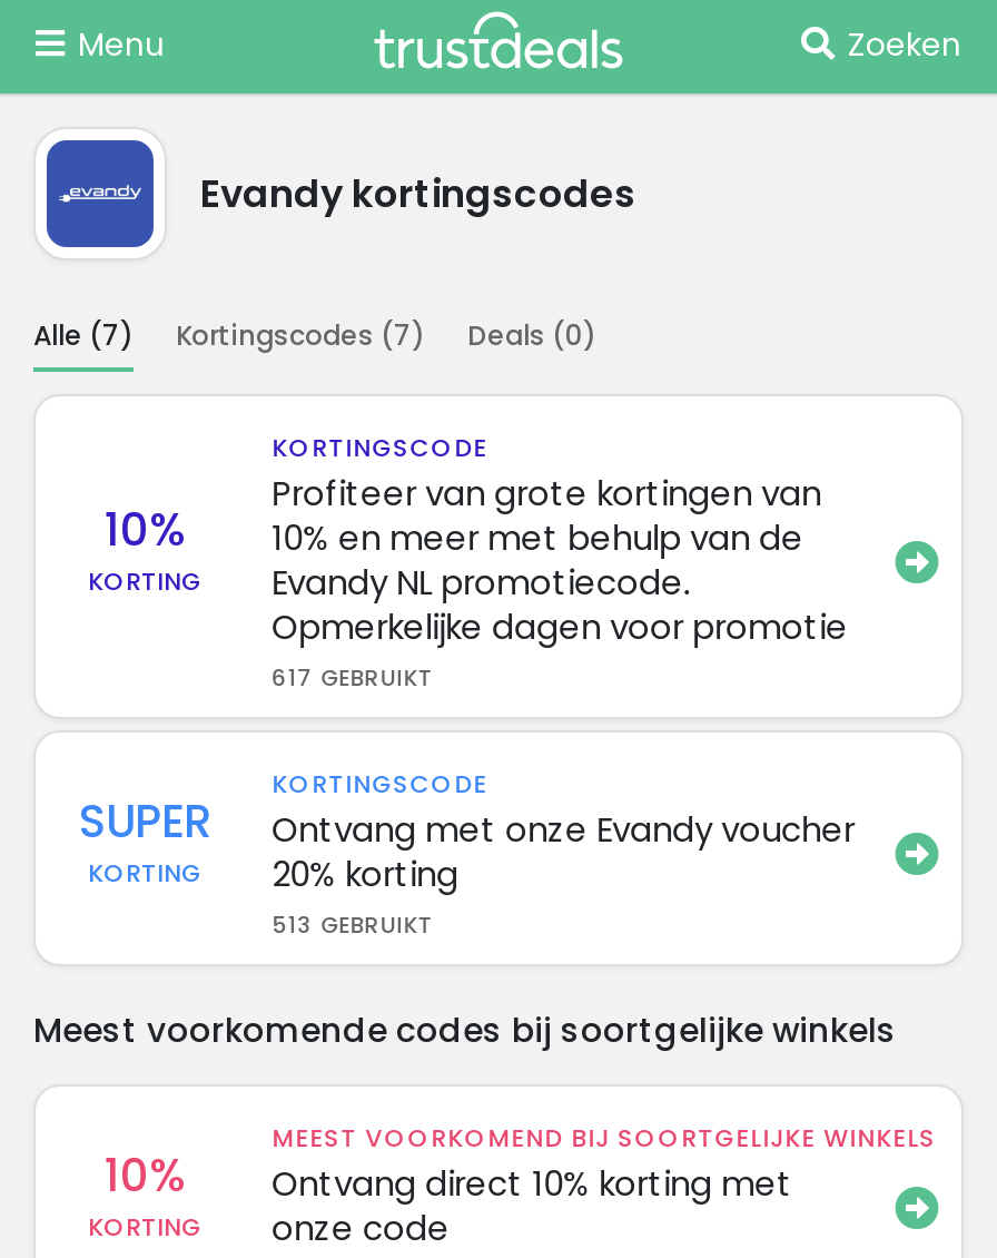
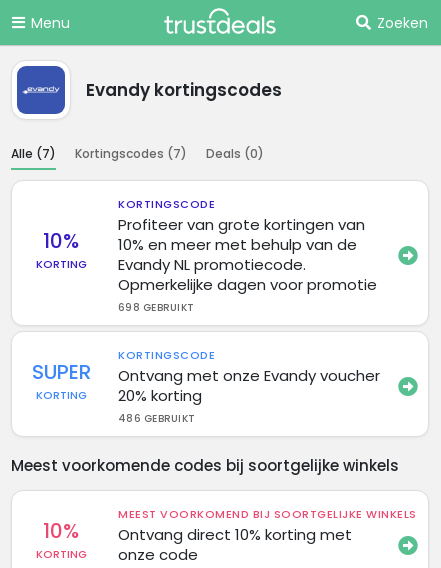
[272,660,434,694] 617 GEBRUIKT -> [118,299,194,314] 698 GEBRUIKT
[272,907,434,941] 513 GEBRUIKT -> [118,410,195,425] 486 GEBRUIKT

